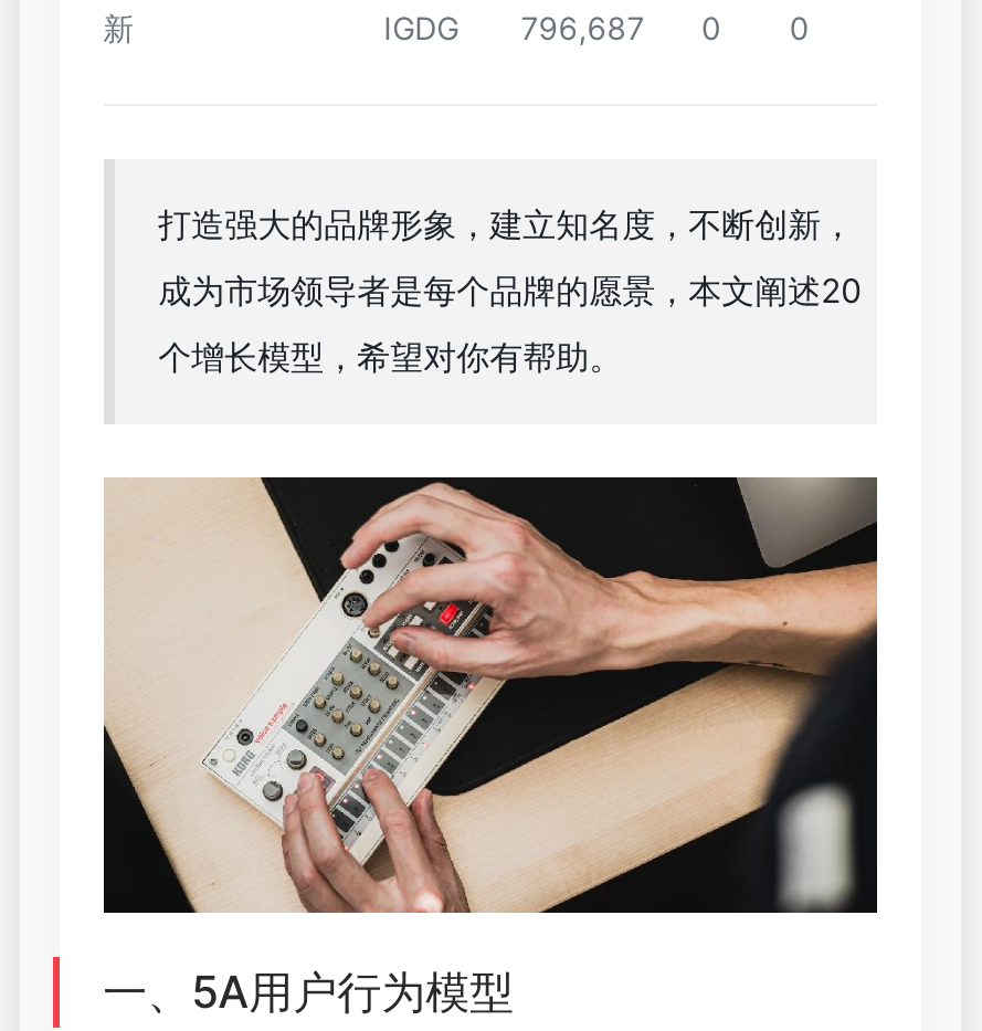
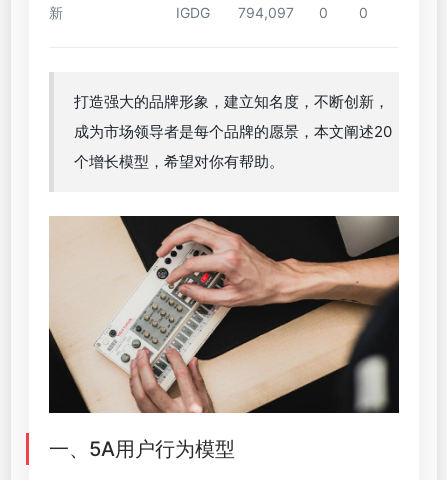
[384,8,809,46] IGDG 796,687 0 0 -> [176,4,368,21] IGDG 794,097 0 0

